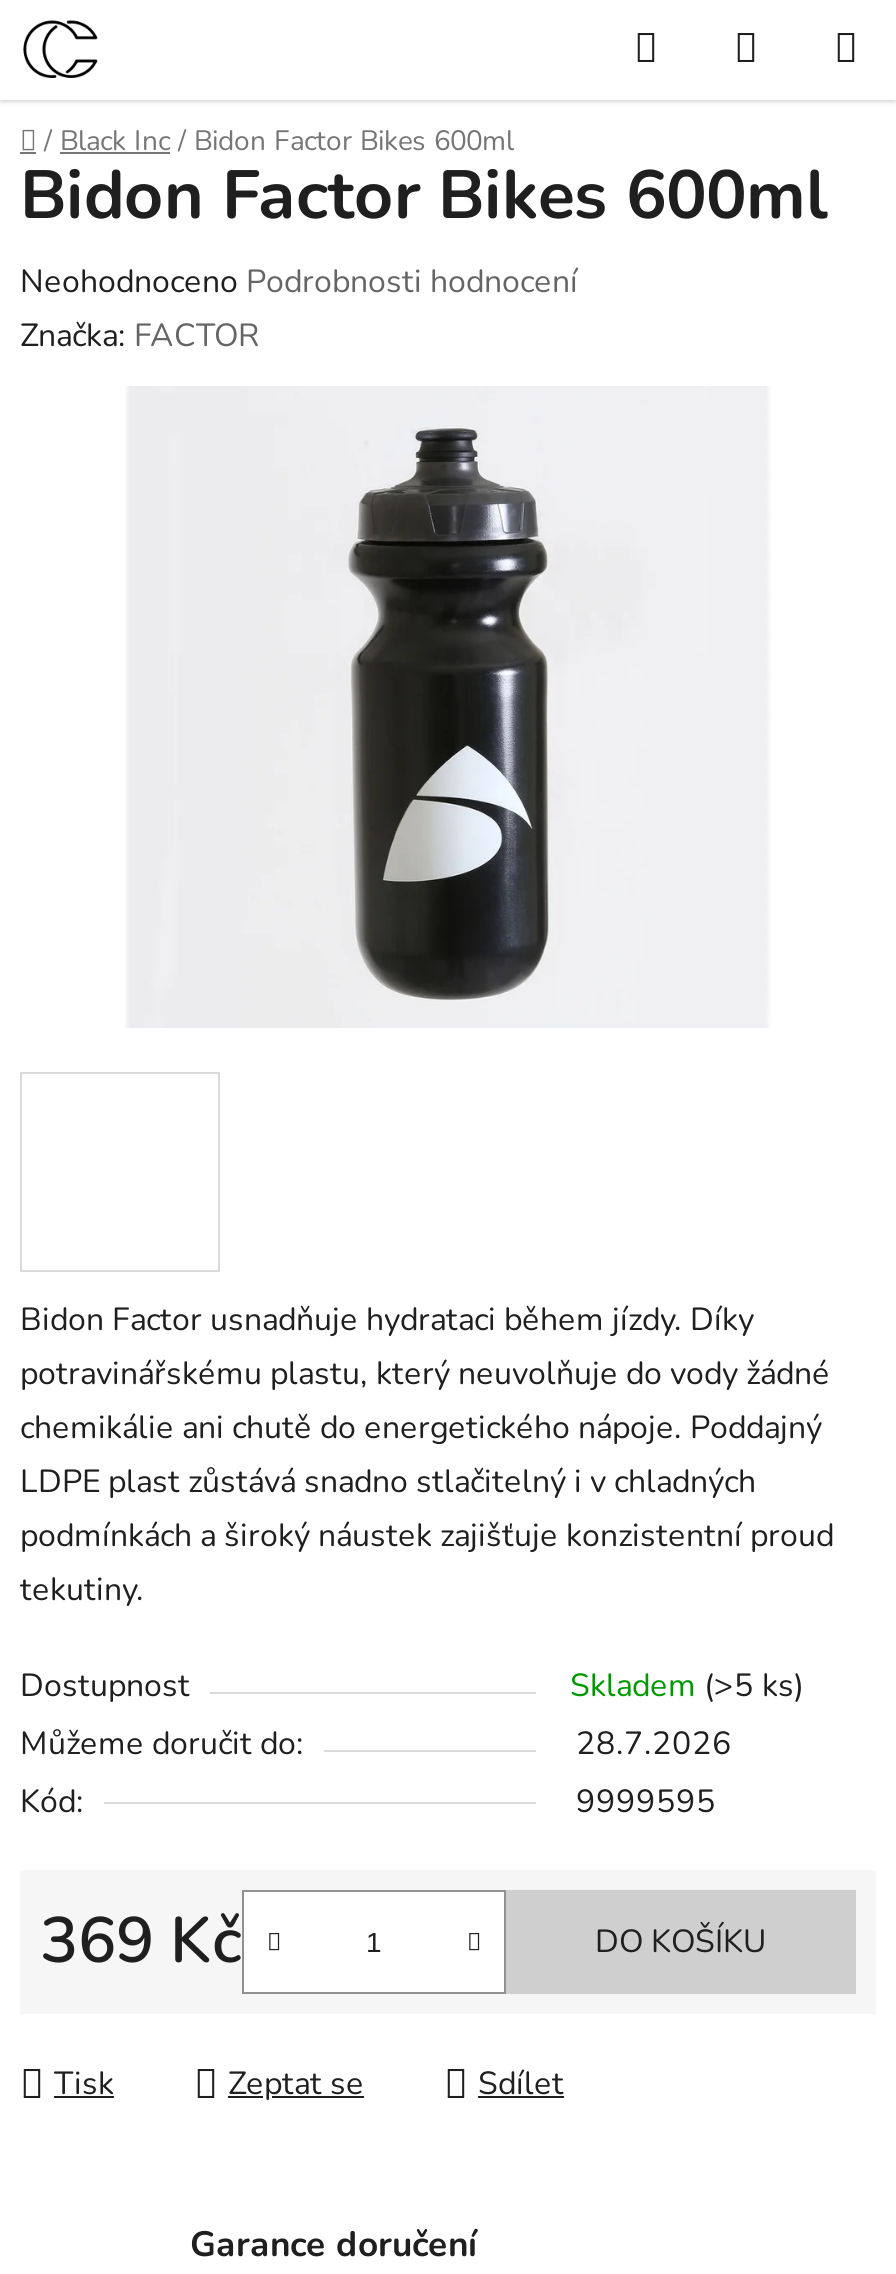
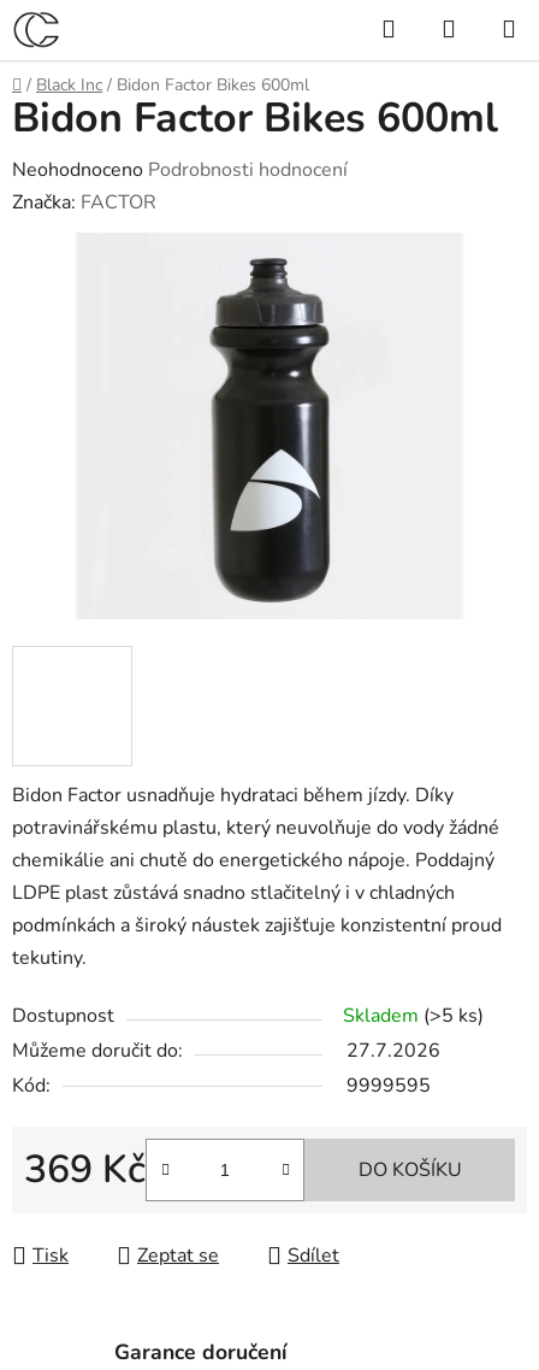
[576,1722,732,1766] 28.7.2026 -> [346,1038,440,1064] 27.7.2026

